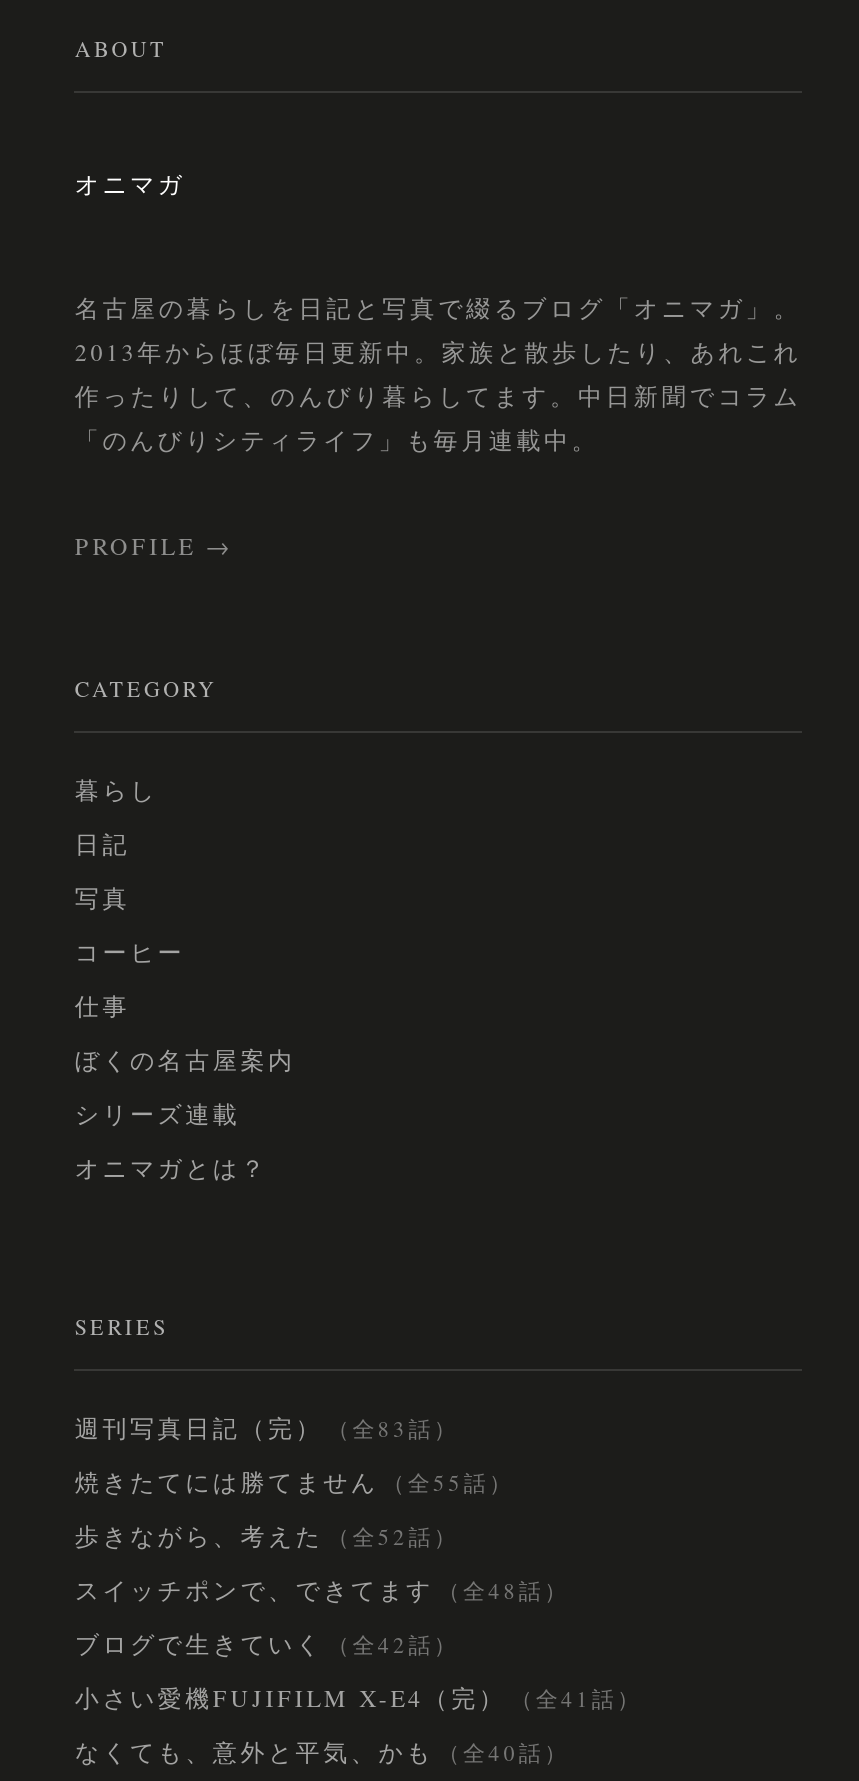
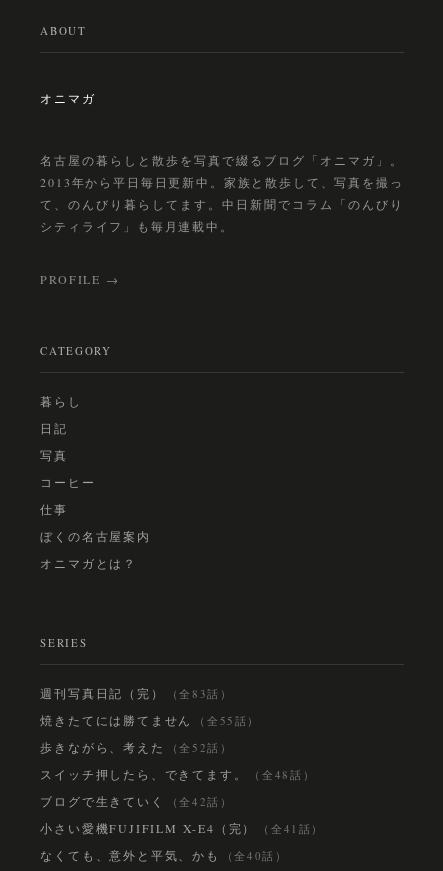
[75,292,801,456] 名古屋の暮らしを日記と写真で綴るブログ「オニマガ」。 | 2013年からほぼ毎日更新中。家族と散歩したり、あれこれ | 作ったりして、のんびり暮らしてます。中日新聞でコラム | 「のんびりシティライフ」も毎月連載中。 -> [40,152,404,234] 名古屋の暮らしと散歩を写真で綴るブログ「オニマガ」。 | 2013年から平日毎日更新中。家族と散歩して、写真を撮っ | て、のんびり暮らしてます。中日新聞でコラム「のんびり | シティライフ」も毎月連載中。
[75,1098,240,1130] シリーズ連載 -> none
[75,1574,569,1606] スイッチポンで、できてます （全48話） -> [40,766,315,782] スイッチ押したら、できてます。 （全48話）

